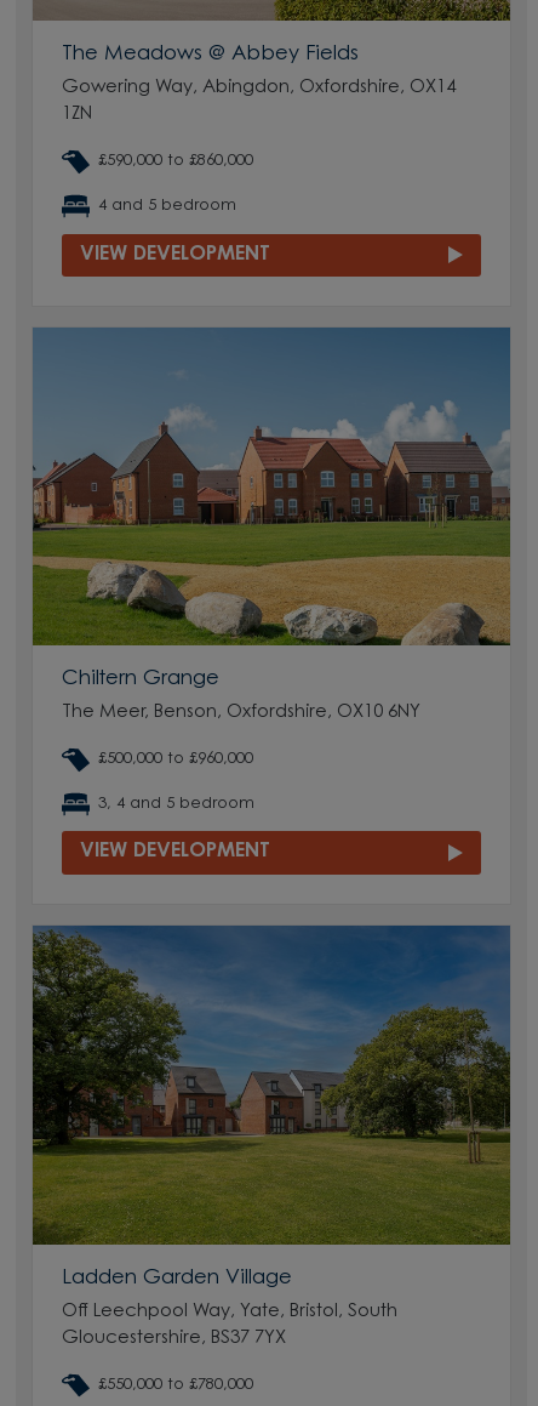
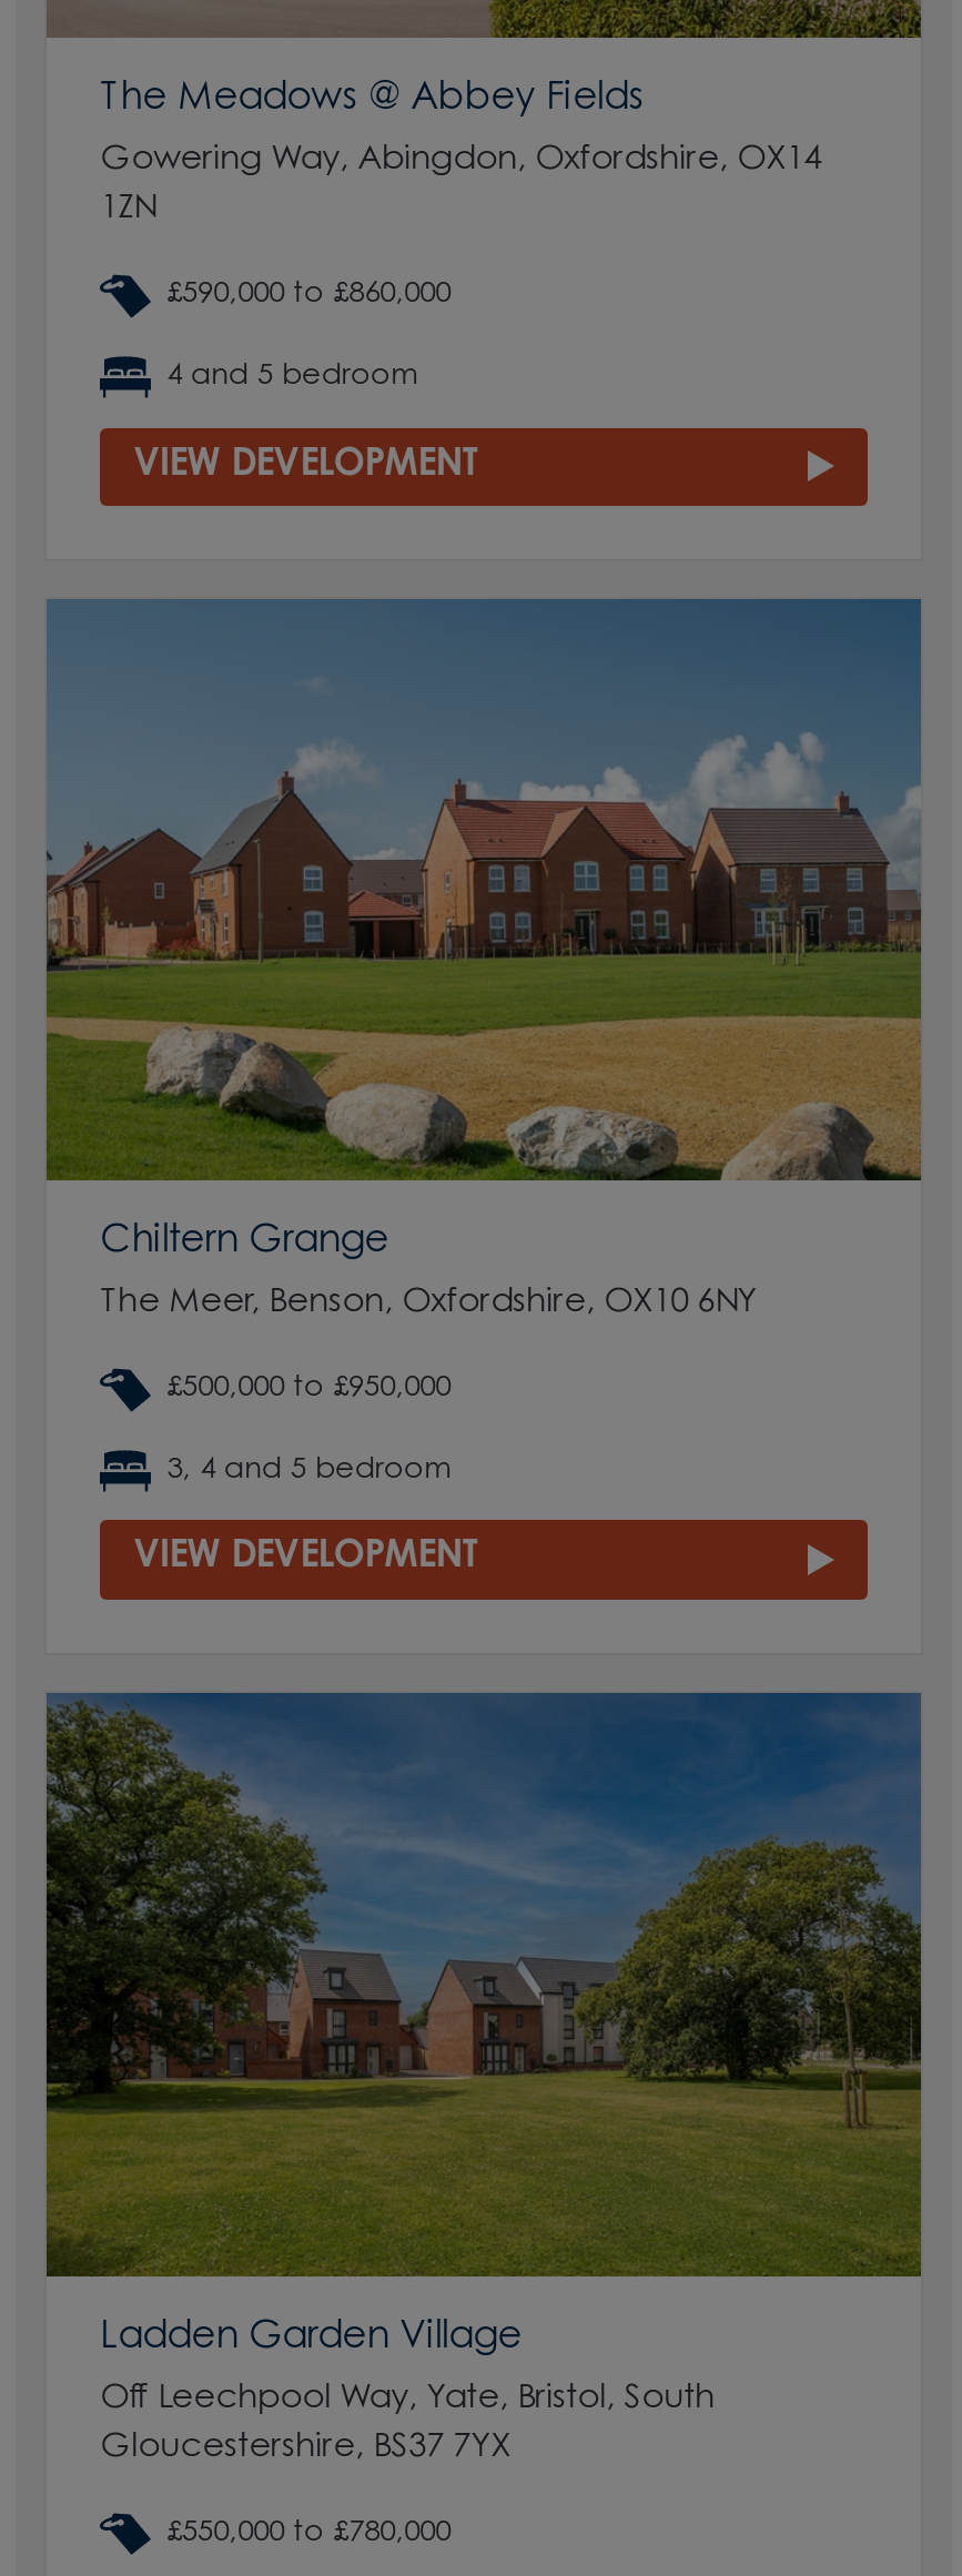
[98,751,253,767] £500,000 to £960,000 -> [167,1374,451,1403] £500,000 to £950,000

